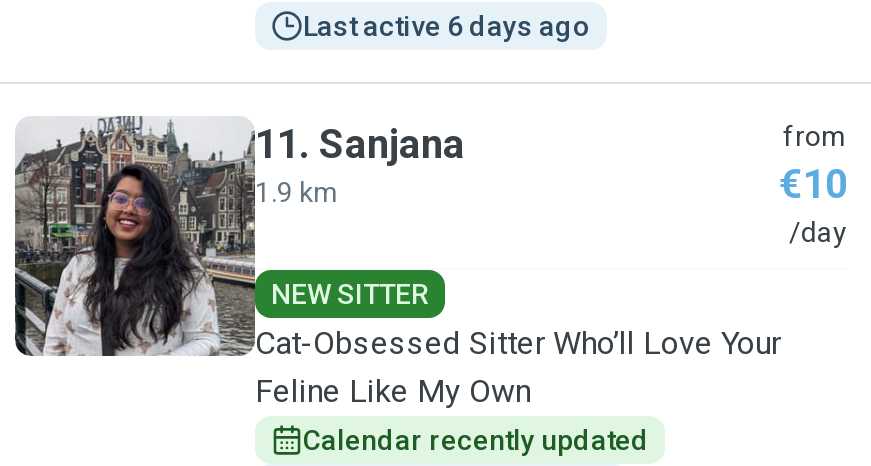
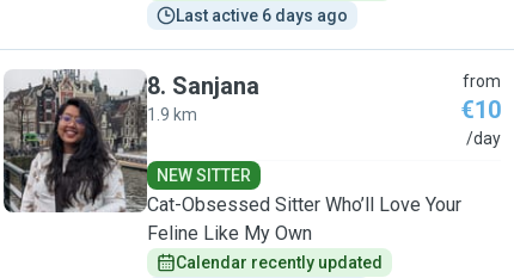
[255,120,465,168] 11. Sanjana -> [147,72,259,100] 8. Sanjana

